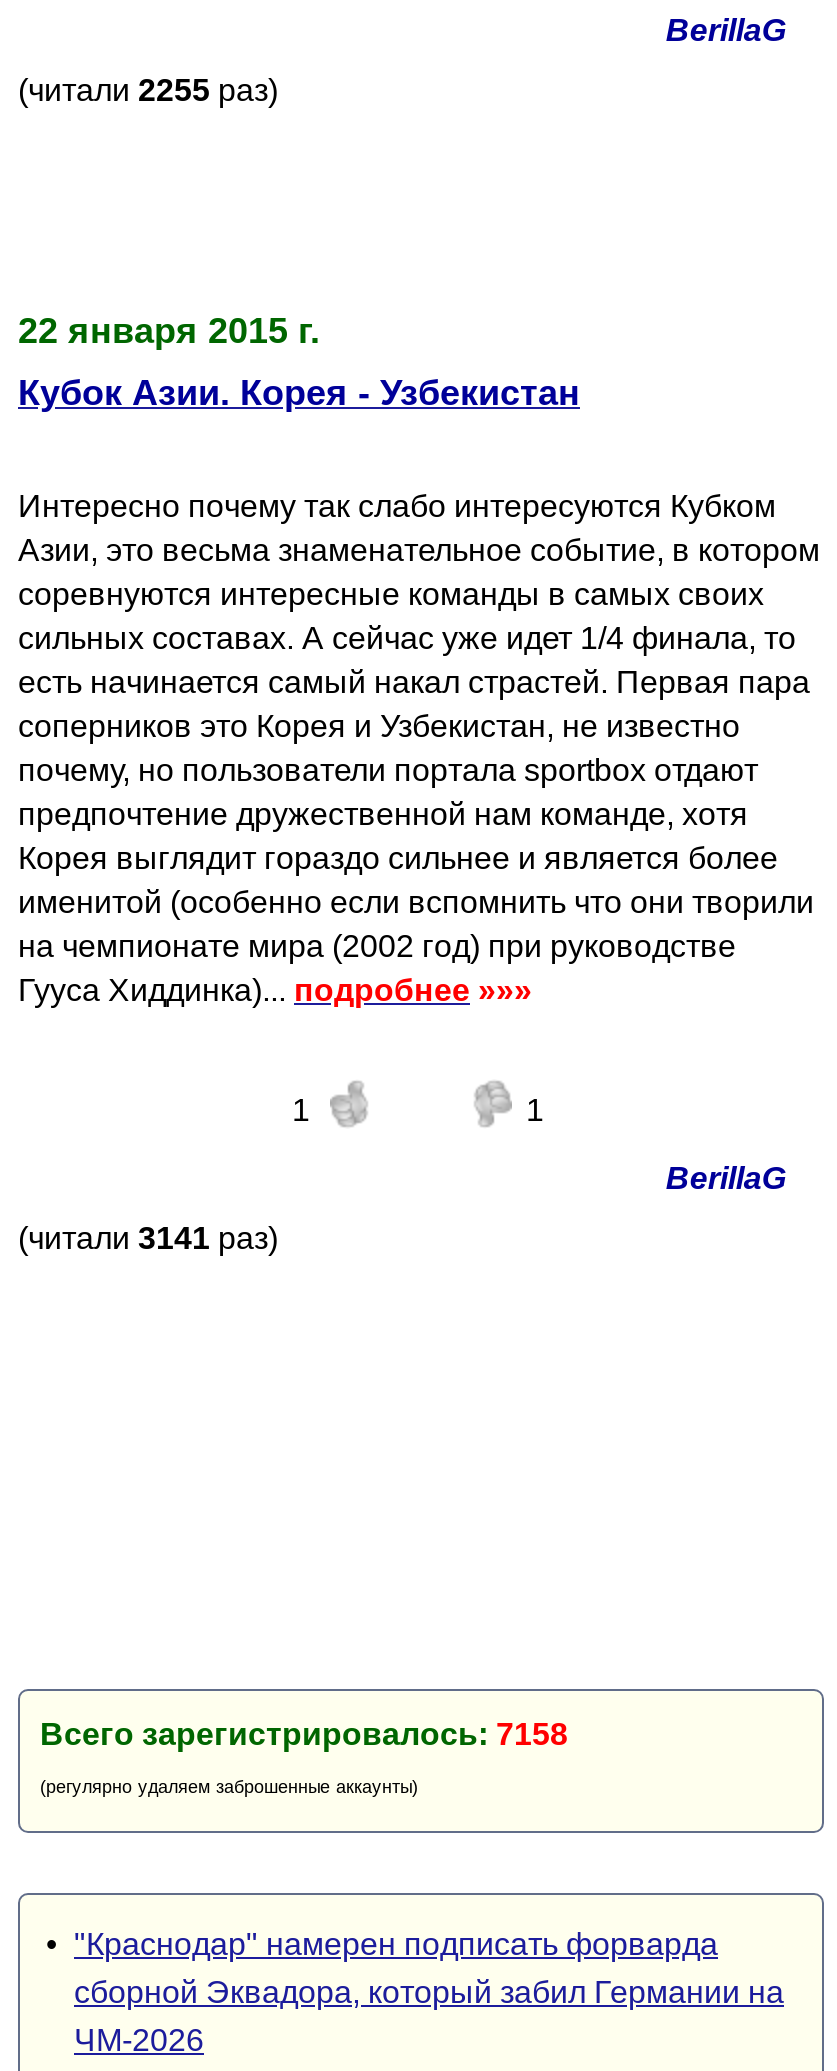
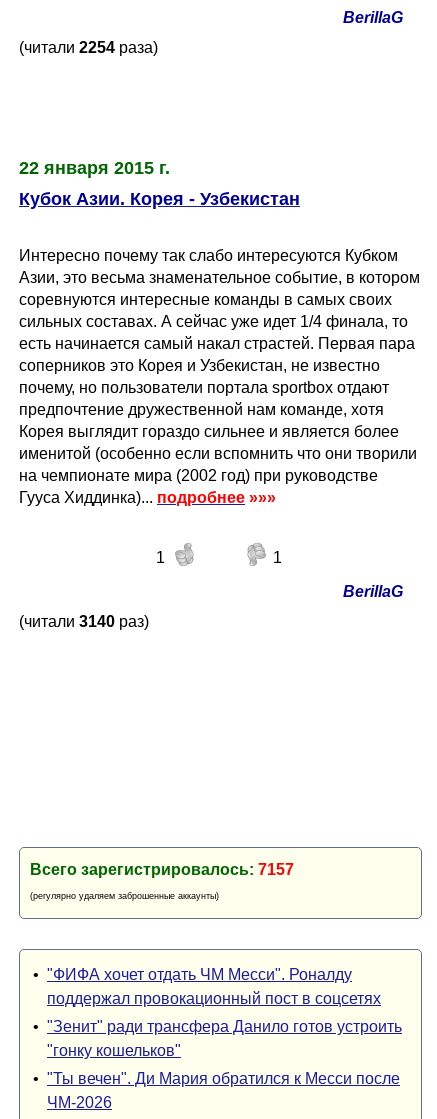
[18,73,278,107] (читали 2255 раз) -> [19,39,158,56] (читали 2254 раза)
[18,1221,278,1255] (читали 3141 раз) -> [19,613,149,630] (читали 3140 раз)
[40,1717,568,1751] Всего зарегистрировалось: 7158 -> [30,861,294,878] Всего зарегистрировалось: 7157
[46,1927,784,2009] • "Краснодар" намерен подписать форварда | сборной Эквадора, который забил Германии на -> [33,966,402,1087] • "ФИФА хочет отдать ЧМ Месси". Роналду | поддержал провокационный пост в соцсетях | • "Зенит" ради трансфера Данило готов устроить | "гонку кошельков" | • "Ты вечен". Ди Мария обратился к Месси после

